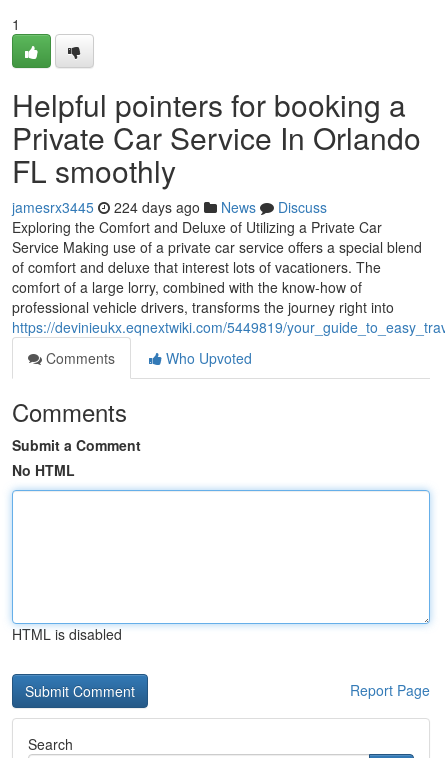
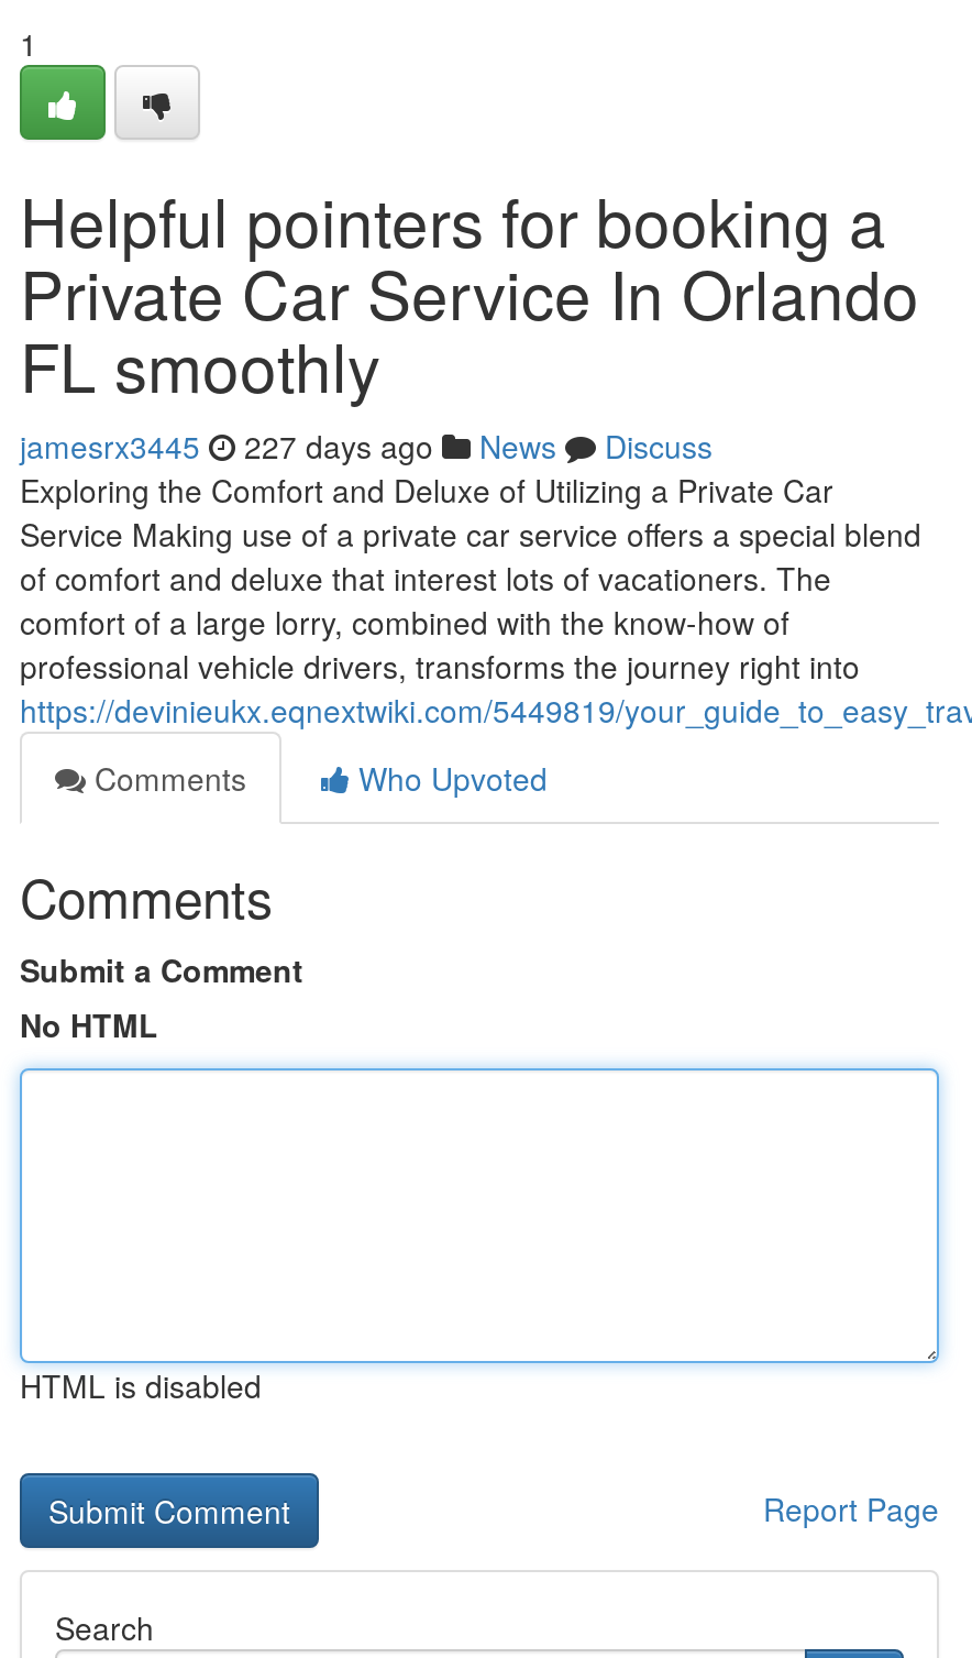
[12,197,327,217] jamesrx3445 224 days ago News Discuss -> [20,424,713,468] jamesrx3445 227 days ago News Discuss

